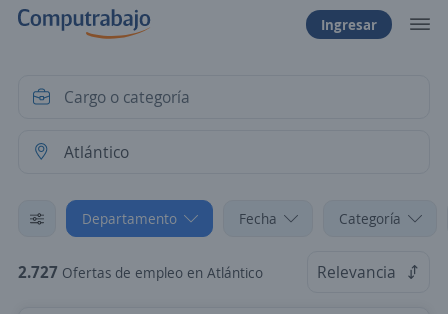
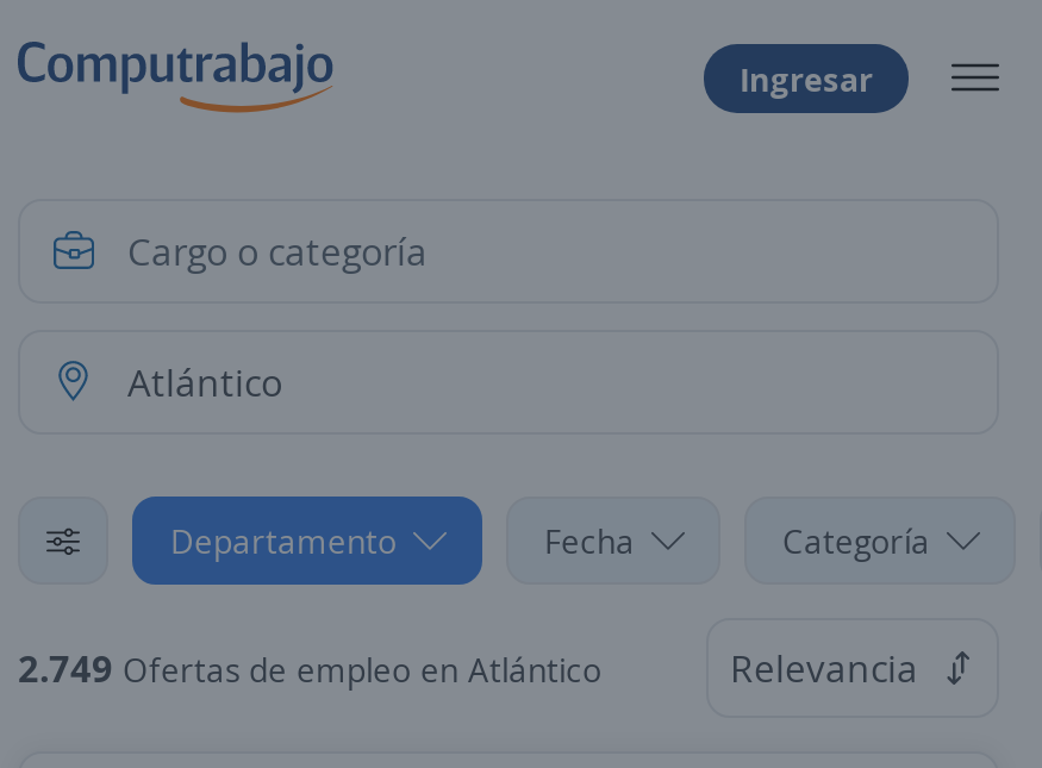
[18,261,263,283] 2.727 Ofertas de empleo en Atlántico -> [18,642,601,694] 2.749 Ofertas de empleo en Atlántico

